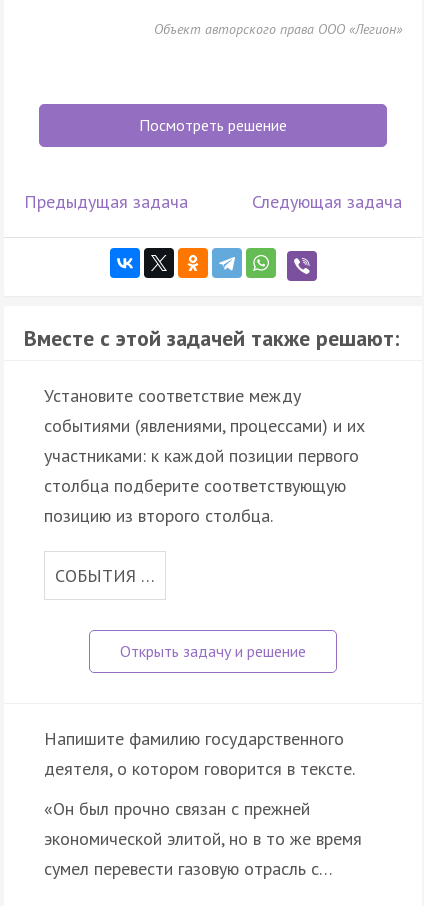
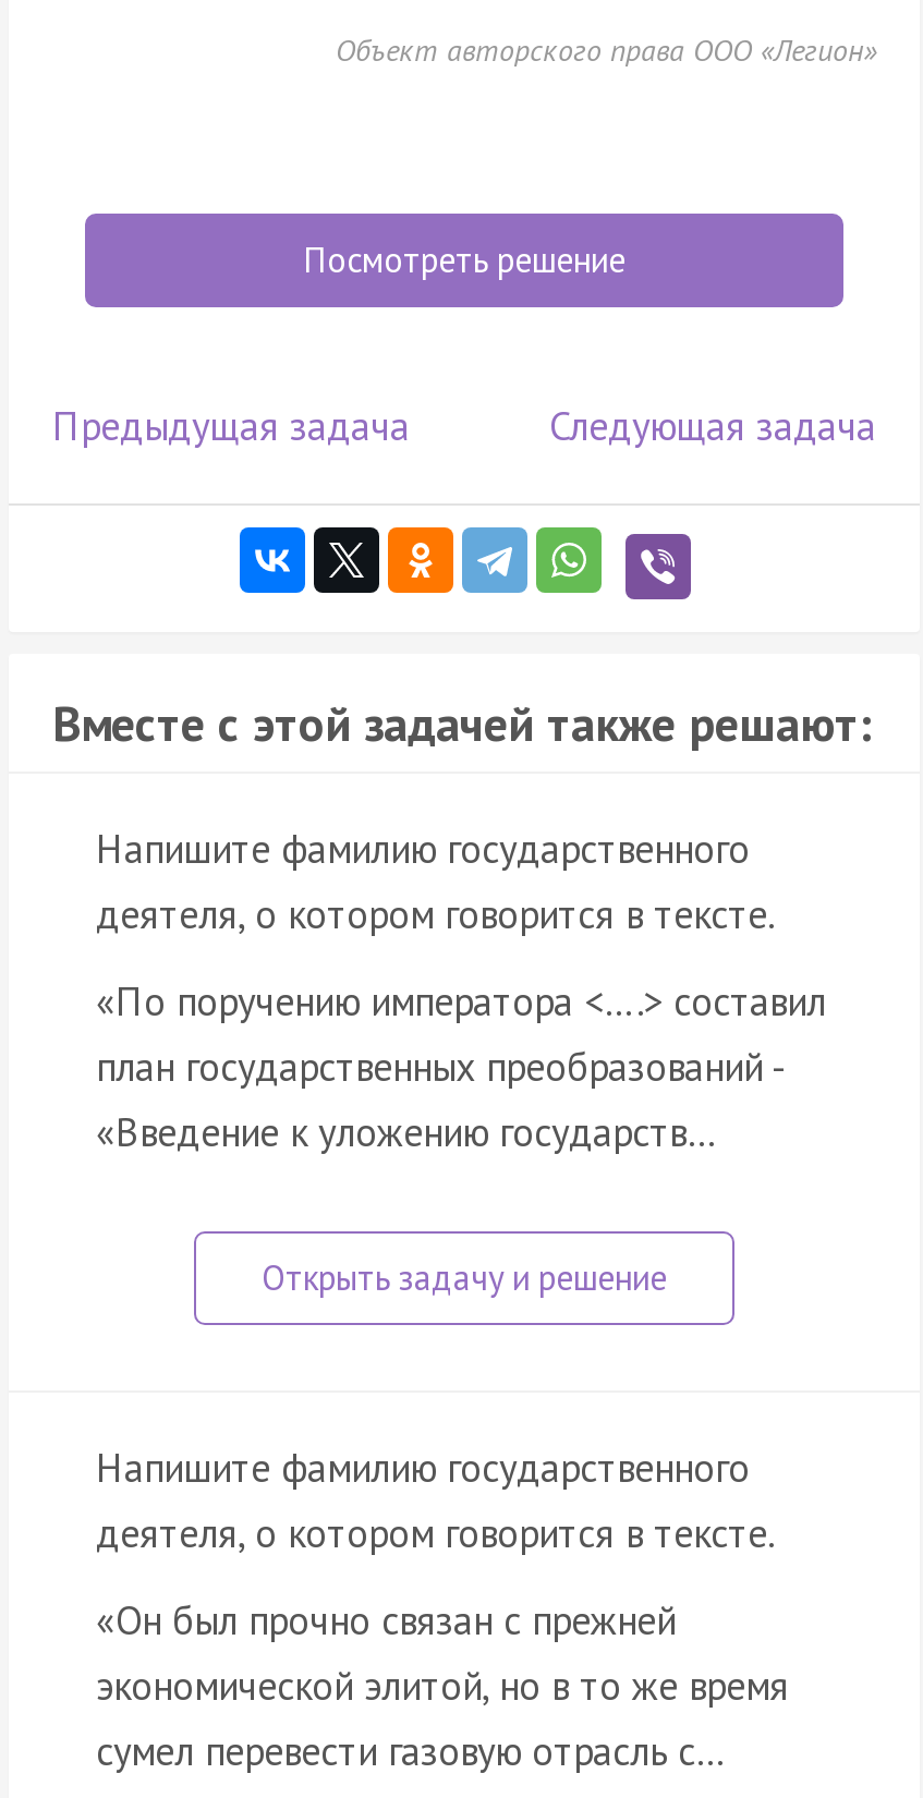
[44,384,365,527] Установите соответствие между | событиями (явлениями, процессами) и их | участниками: к каждой позиции первого | столбца подберите соответствующую | позицию из второго столбца. -> [96,823,774,939] Напишите фамилию государственного | деятеля, о котором говорится в тексте.
[55,564,155,587] СОБЫТИЯ … -> [96,976,826,1157] «По поручению императора <….> составил | план государственных преобразований - | «Введение к уложению государств…

